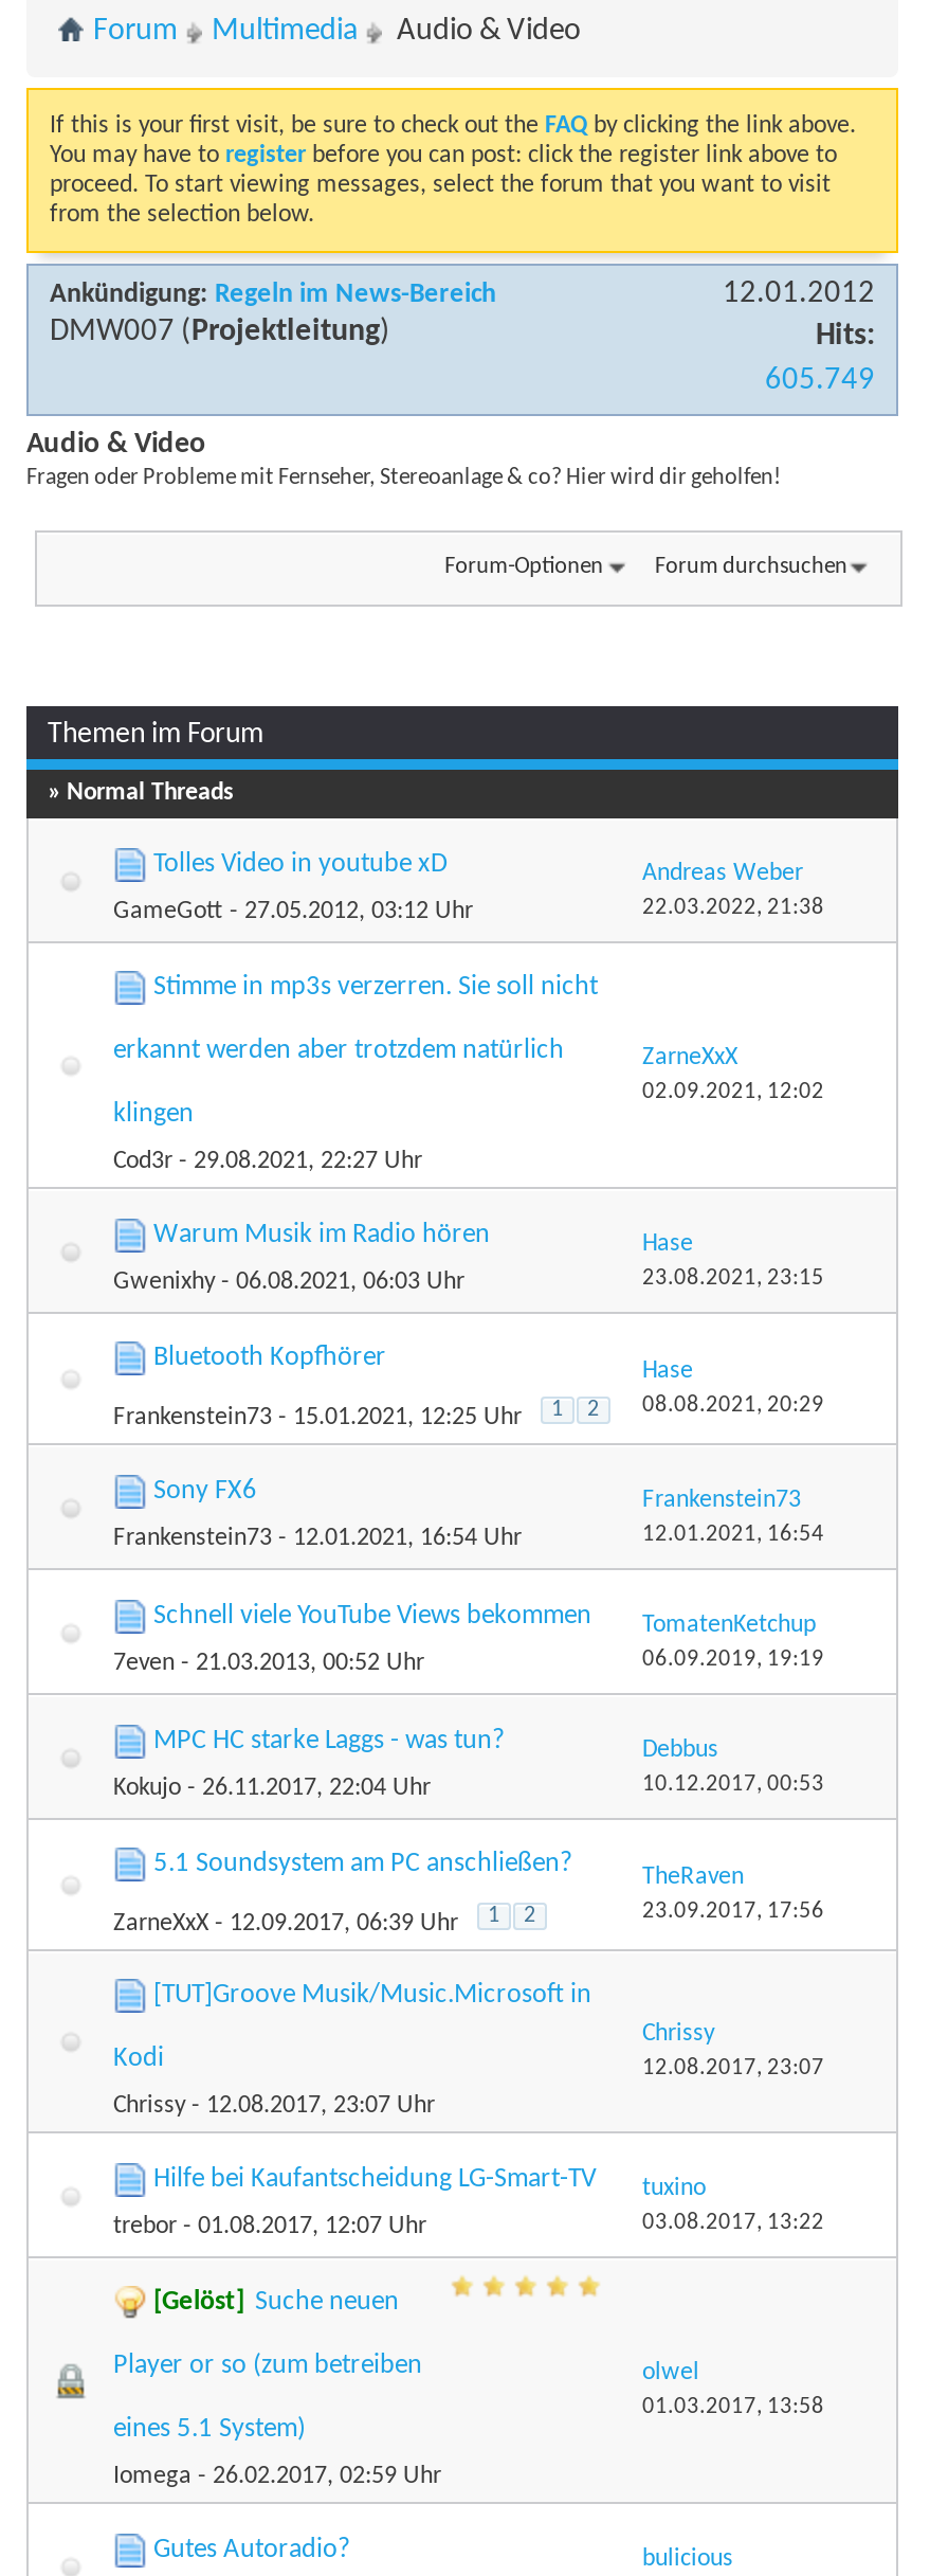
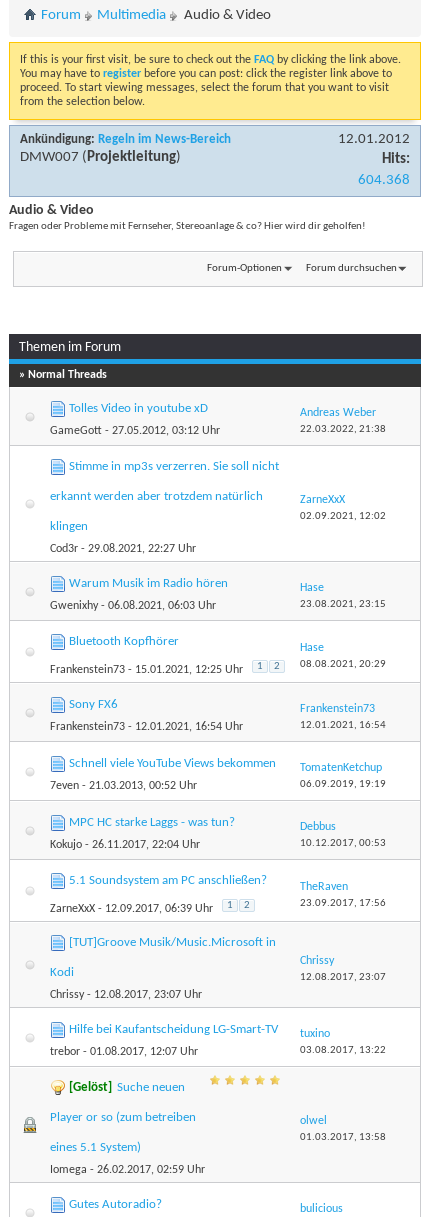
[765,365,875,397] 605.749 -> [358,173,410,188] 604.368

